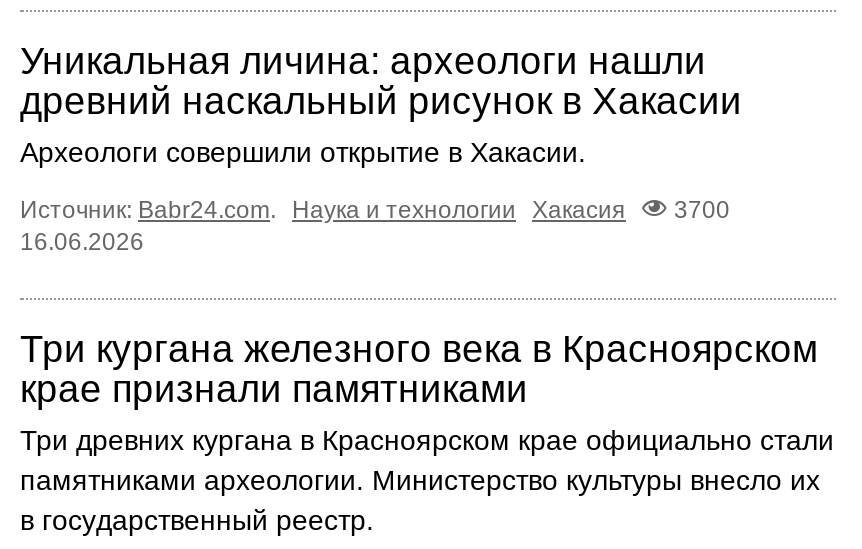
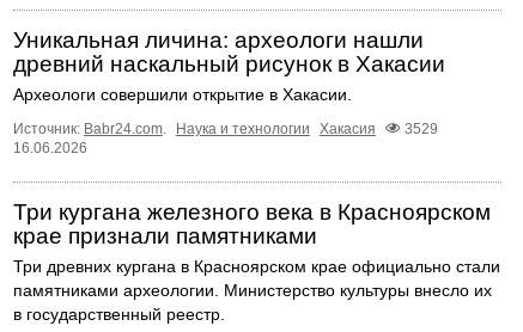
[20,196,730,224] Источник: Babr24.com. Наука и технологии Хакасия 3700 -> [13,120,438,137] Источник: Babr24.com. Наука и технологии Хакасия 3529

